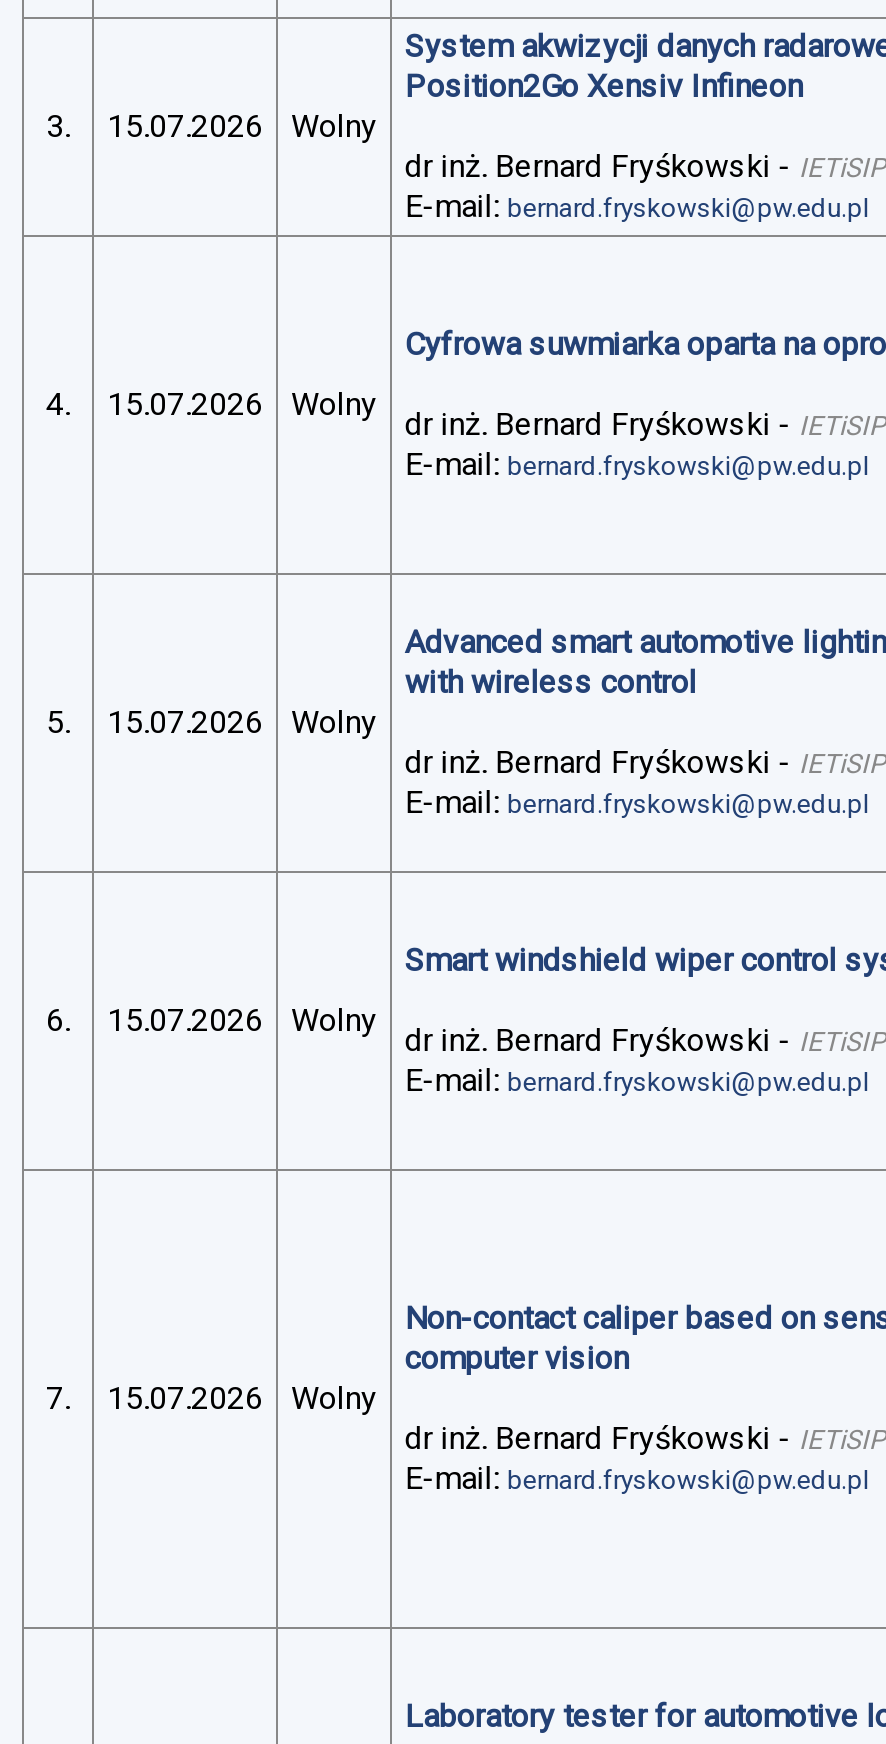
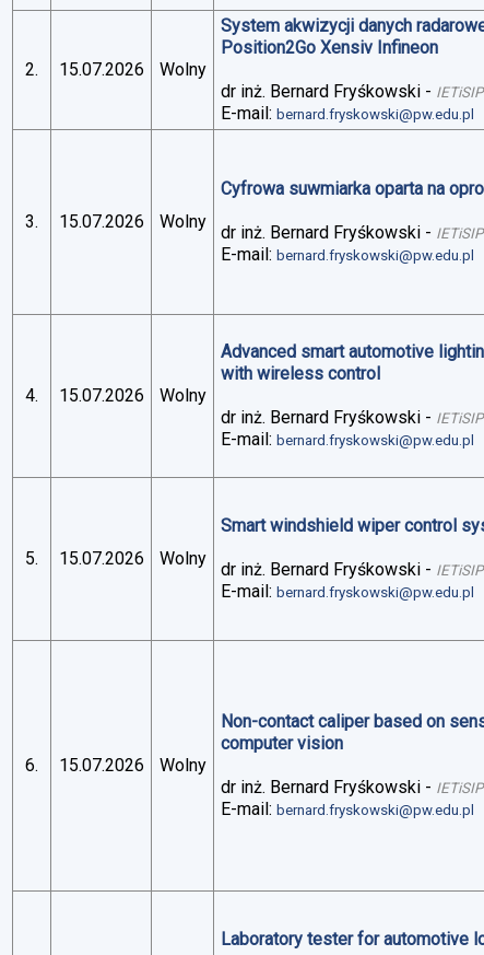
[46,106,377,144] 3. 15.07.2026 Wolny -> [25,59,206,79] 2. 15.07.2026 Wolny
[46,384,377,422] 4. 15.07.2026 Wolny -> [25,211,206,231] 3. 15.07.2026 Wolny
[46,702,377,740] 5. 15.07.2026 Wolny -> [25,385,206,405] 4. 15.07.2026 Wolny
[46,1000,377,1038] 6. 15.07.2026 Wolny -> [25,548,206,568] 5. 15.07.2026 Wolny
[46,1378,377,1416] 7. 15.07.2026 Wolny -> [25,754,206,775] 6. 15.07.2026 Wolny

